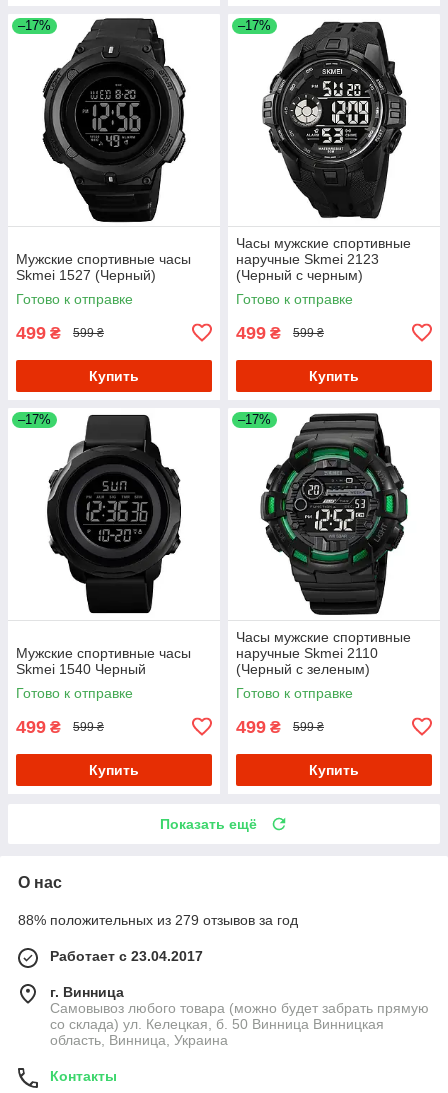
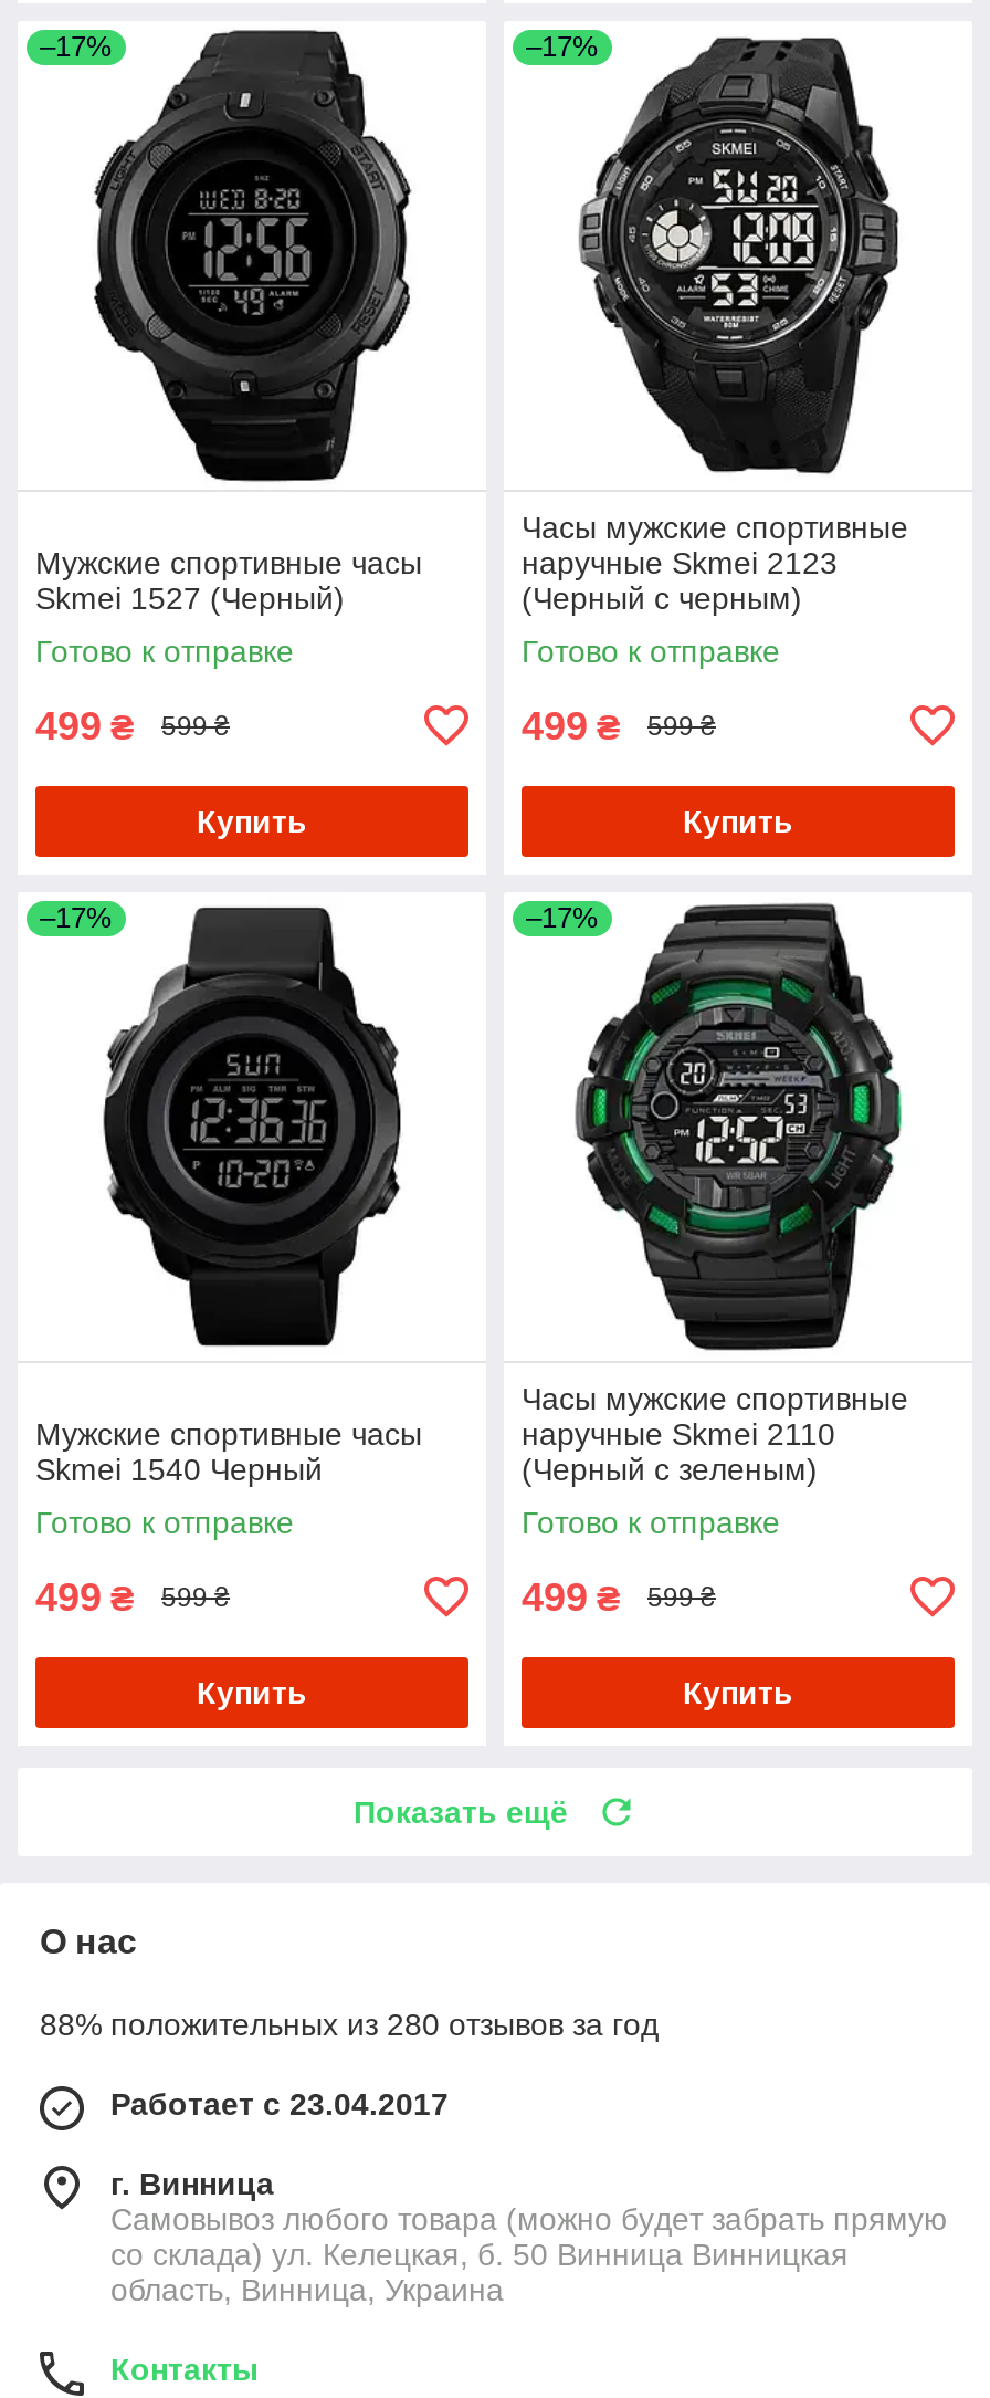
[18,912,298,928] 88% положительных из 279 отзывов за год -> [40,2006,659,2042] 88% положительных из 280 отзывов за год

